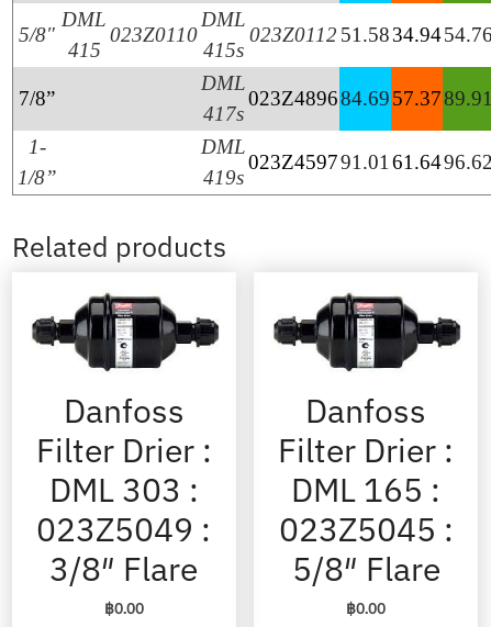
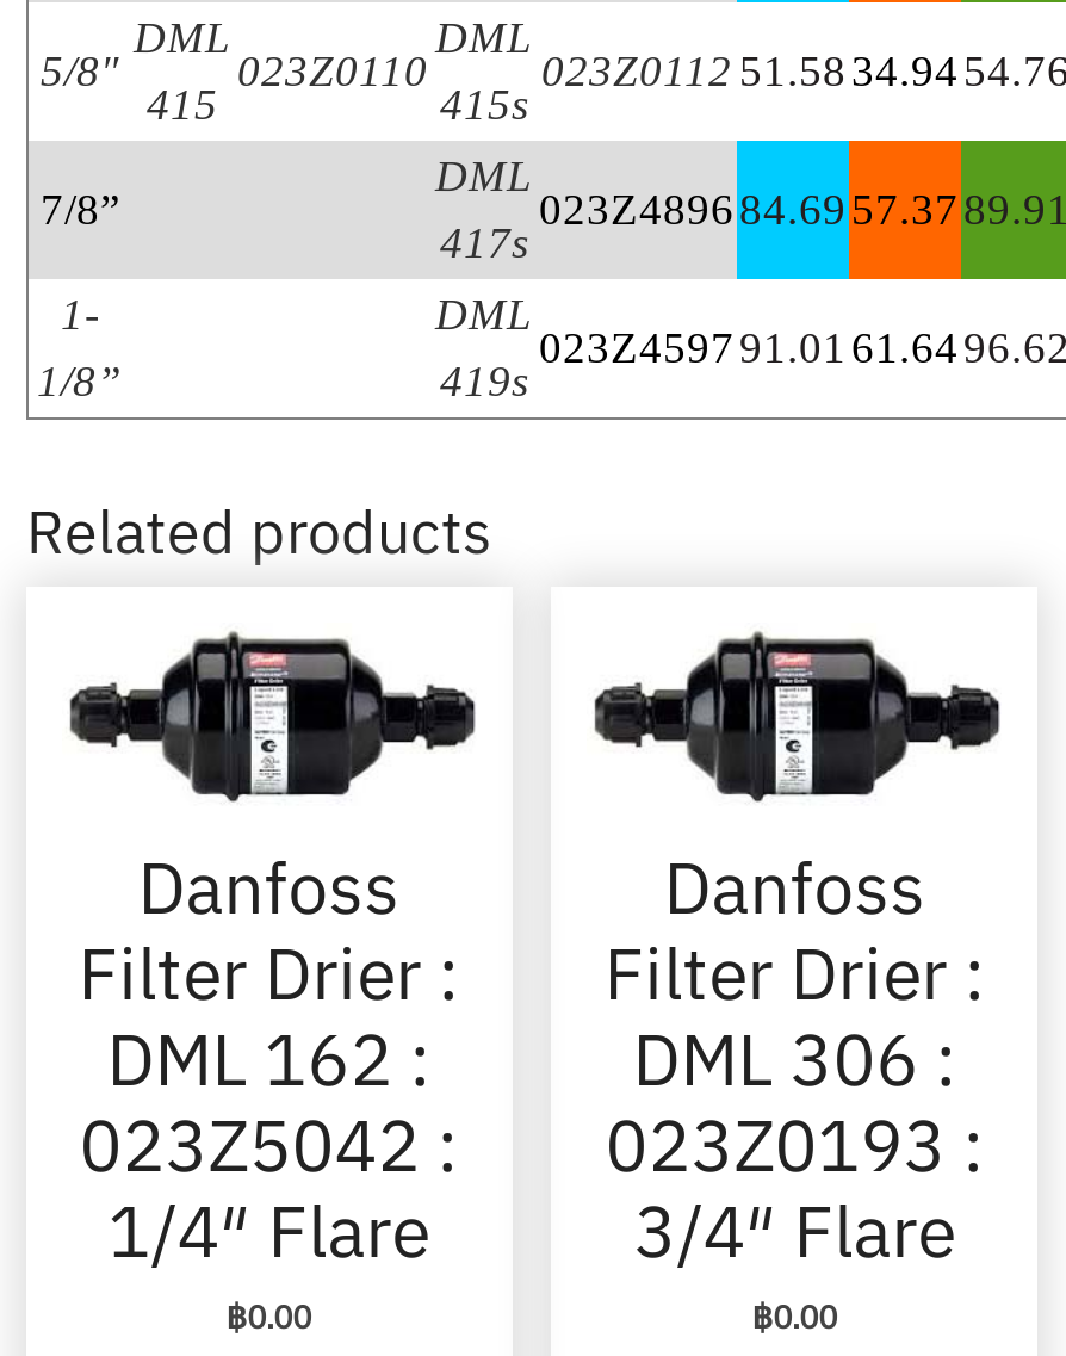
[36,468,211,590] DML 303 : | 023Z5049 : | 3/8″ Flare -> [79,1012,458,1277] DML 162 : | 023Z5042 : | 1/4″ Flare
[279,468,453,590] DML 165 : | 023Z5045 : | 5/8″ Flare -> [605,1012,984,1277] DML 306 : | 023Z0193 : | 3/4″ Flare

